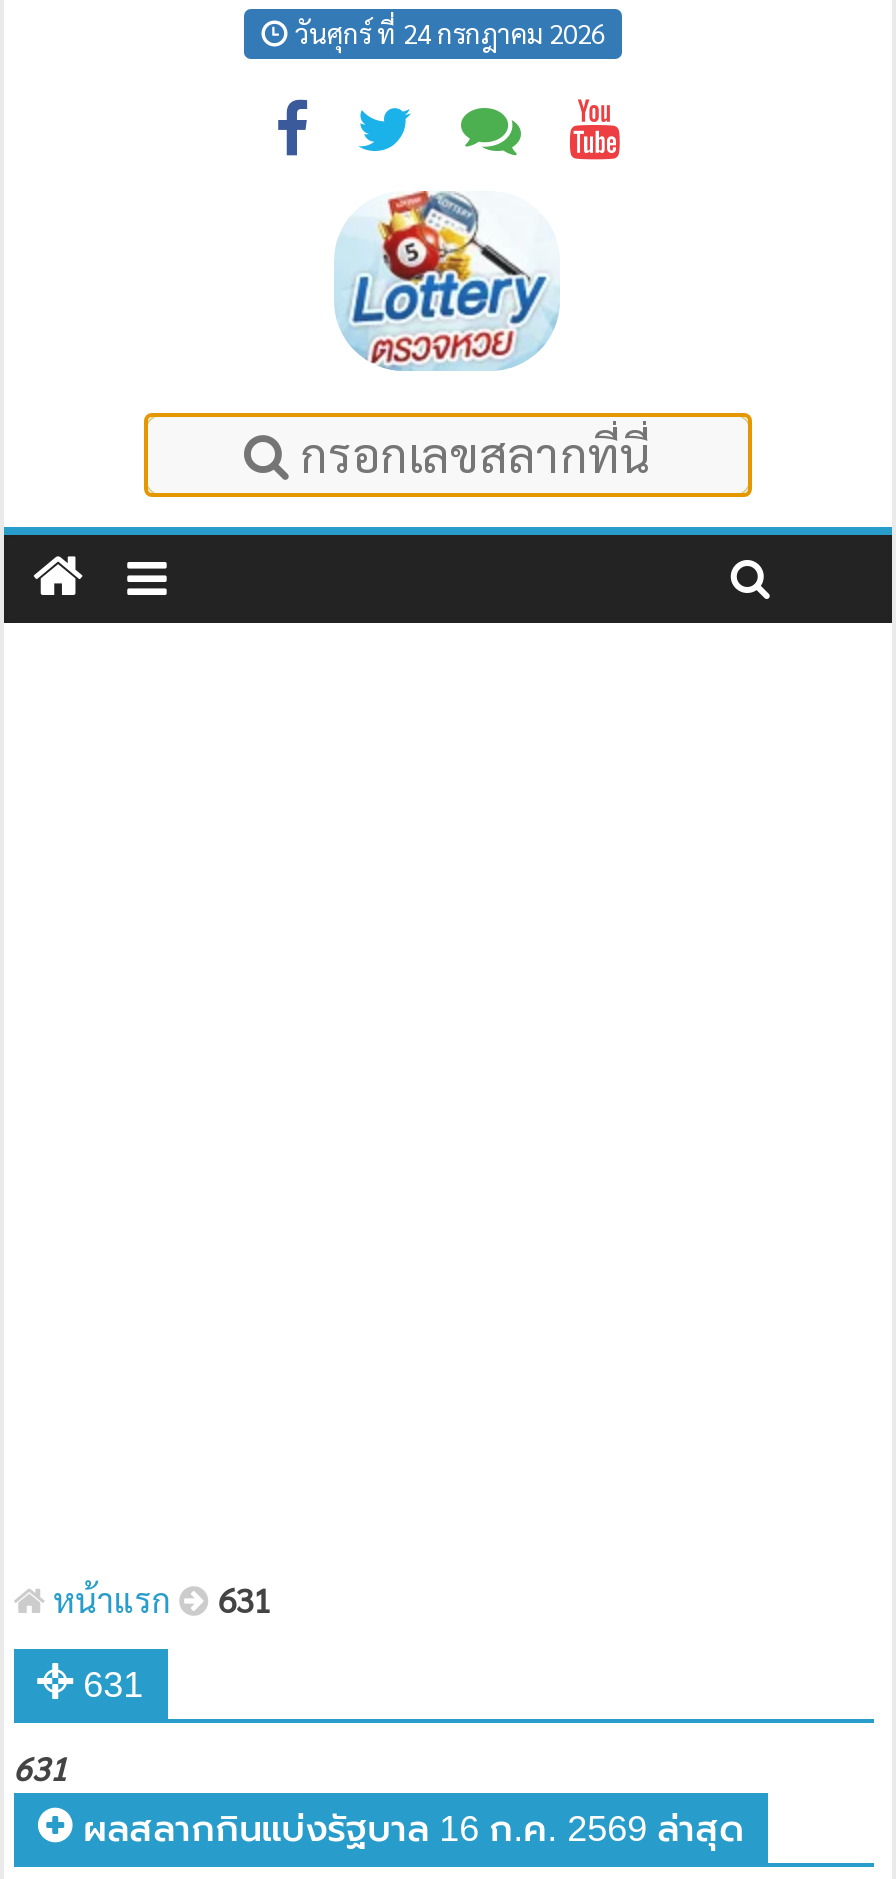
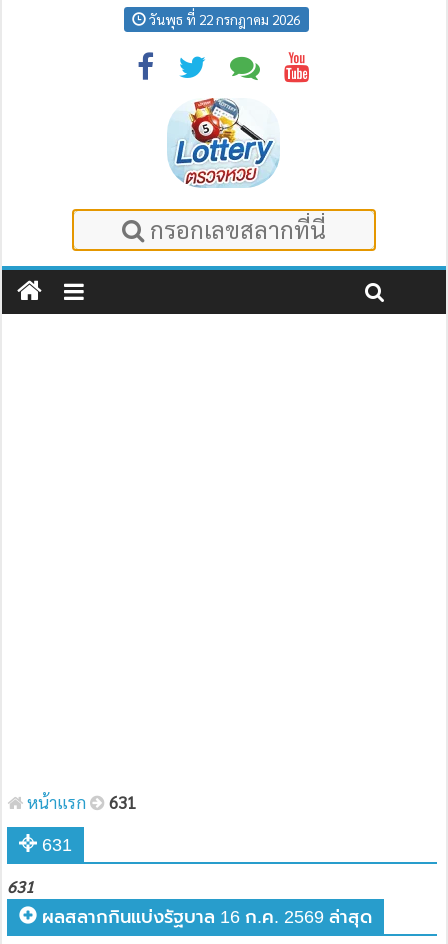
[289,15,605,51] วันศุกร์ ที่ 24 กรกฎาคม 2026 -> [146,10,300,28] วันพุธ ที่ 22 กรกฎาคม 2026

